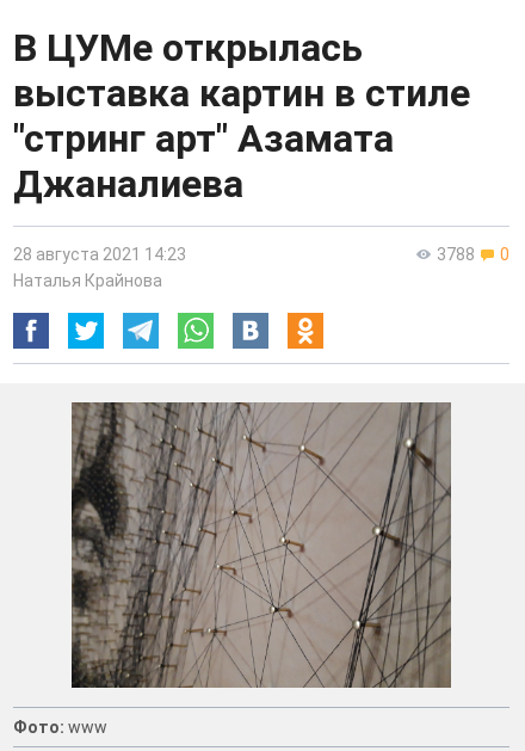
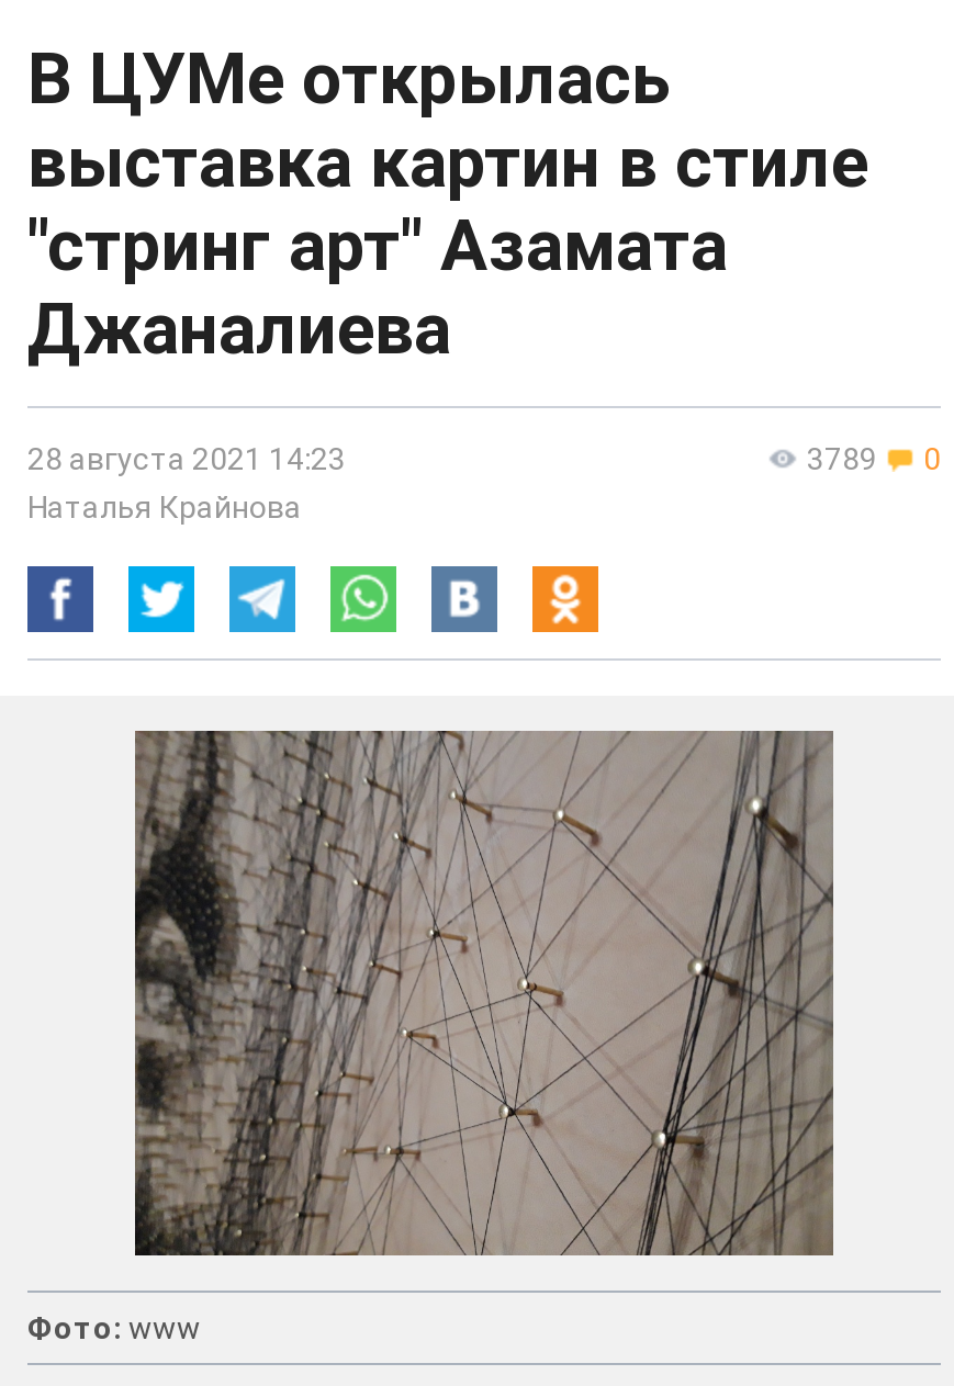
[433,245,509,264] 3788 0 -> [800,441,941,476] 3789 0

